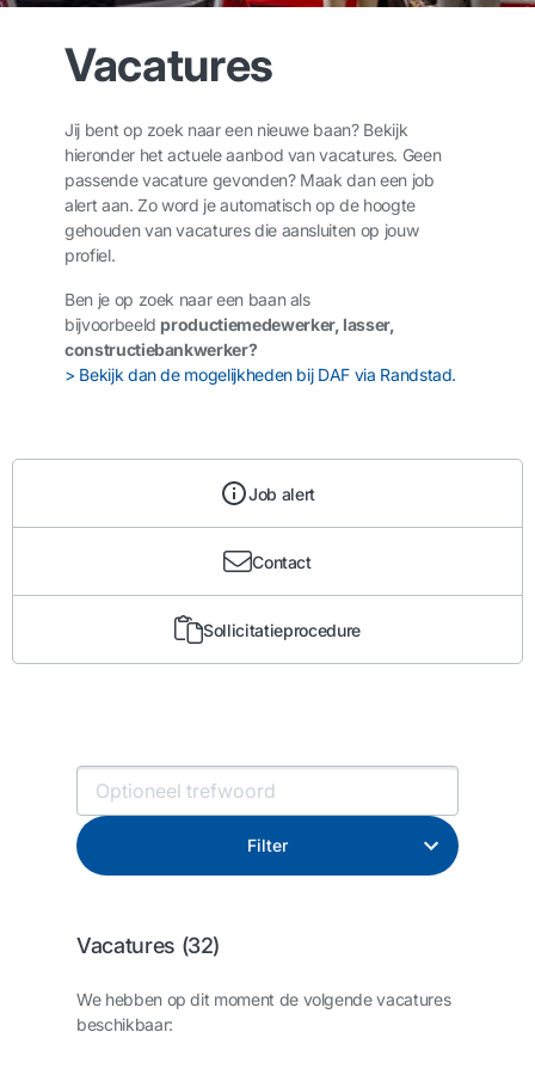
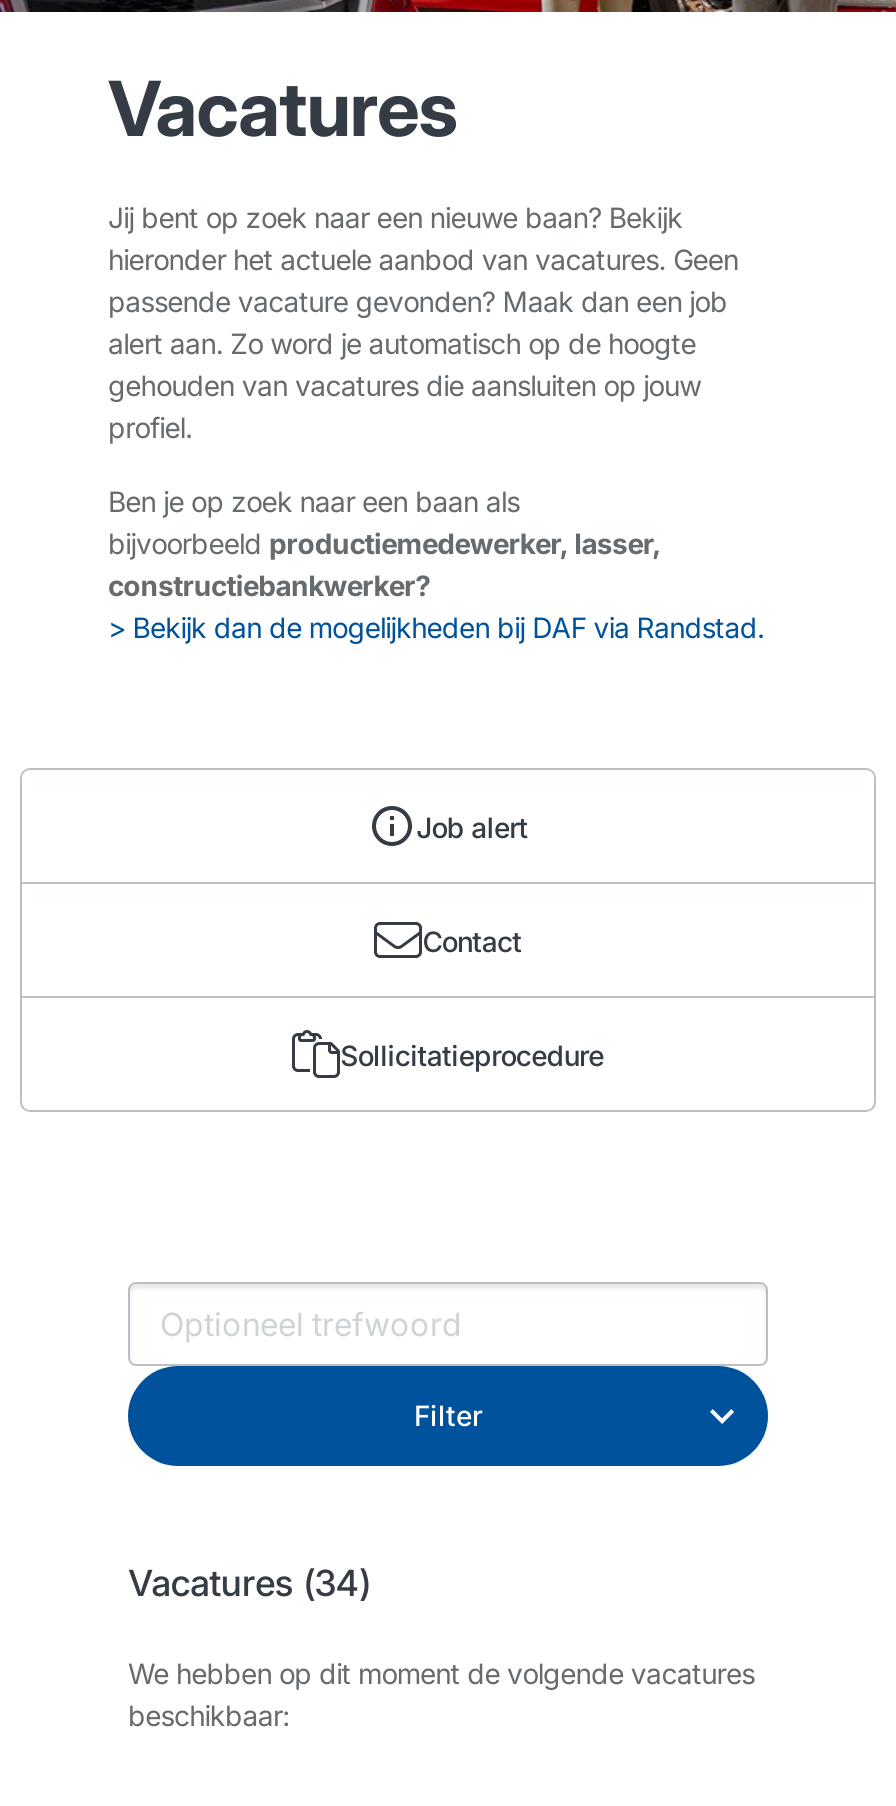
[76,933,220,958] Vacatures (32) -> [128,1562,370,1604] Vacatures (34)

